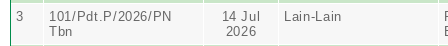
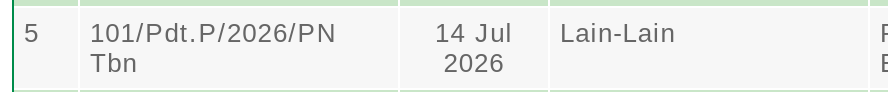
[16,9,172,24] 3 101/Pdt.P/2026/PN -> [24,18,336,48] 5 101/Pdt.P/2026/PN

